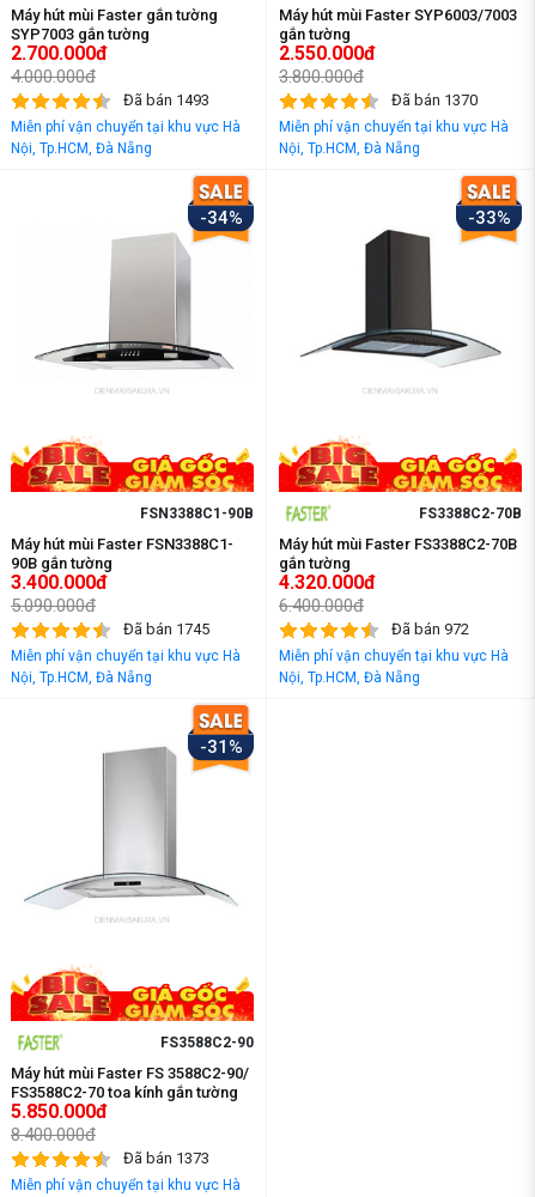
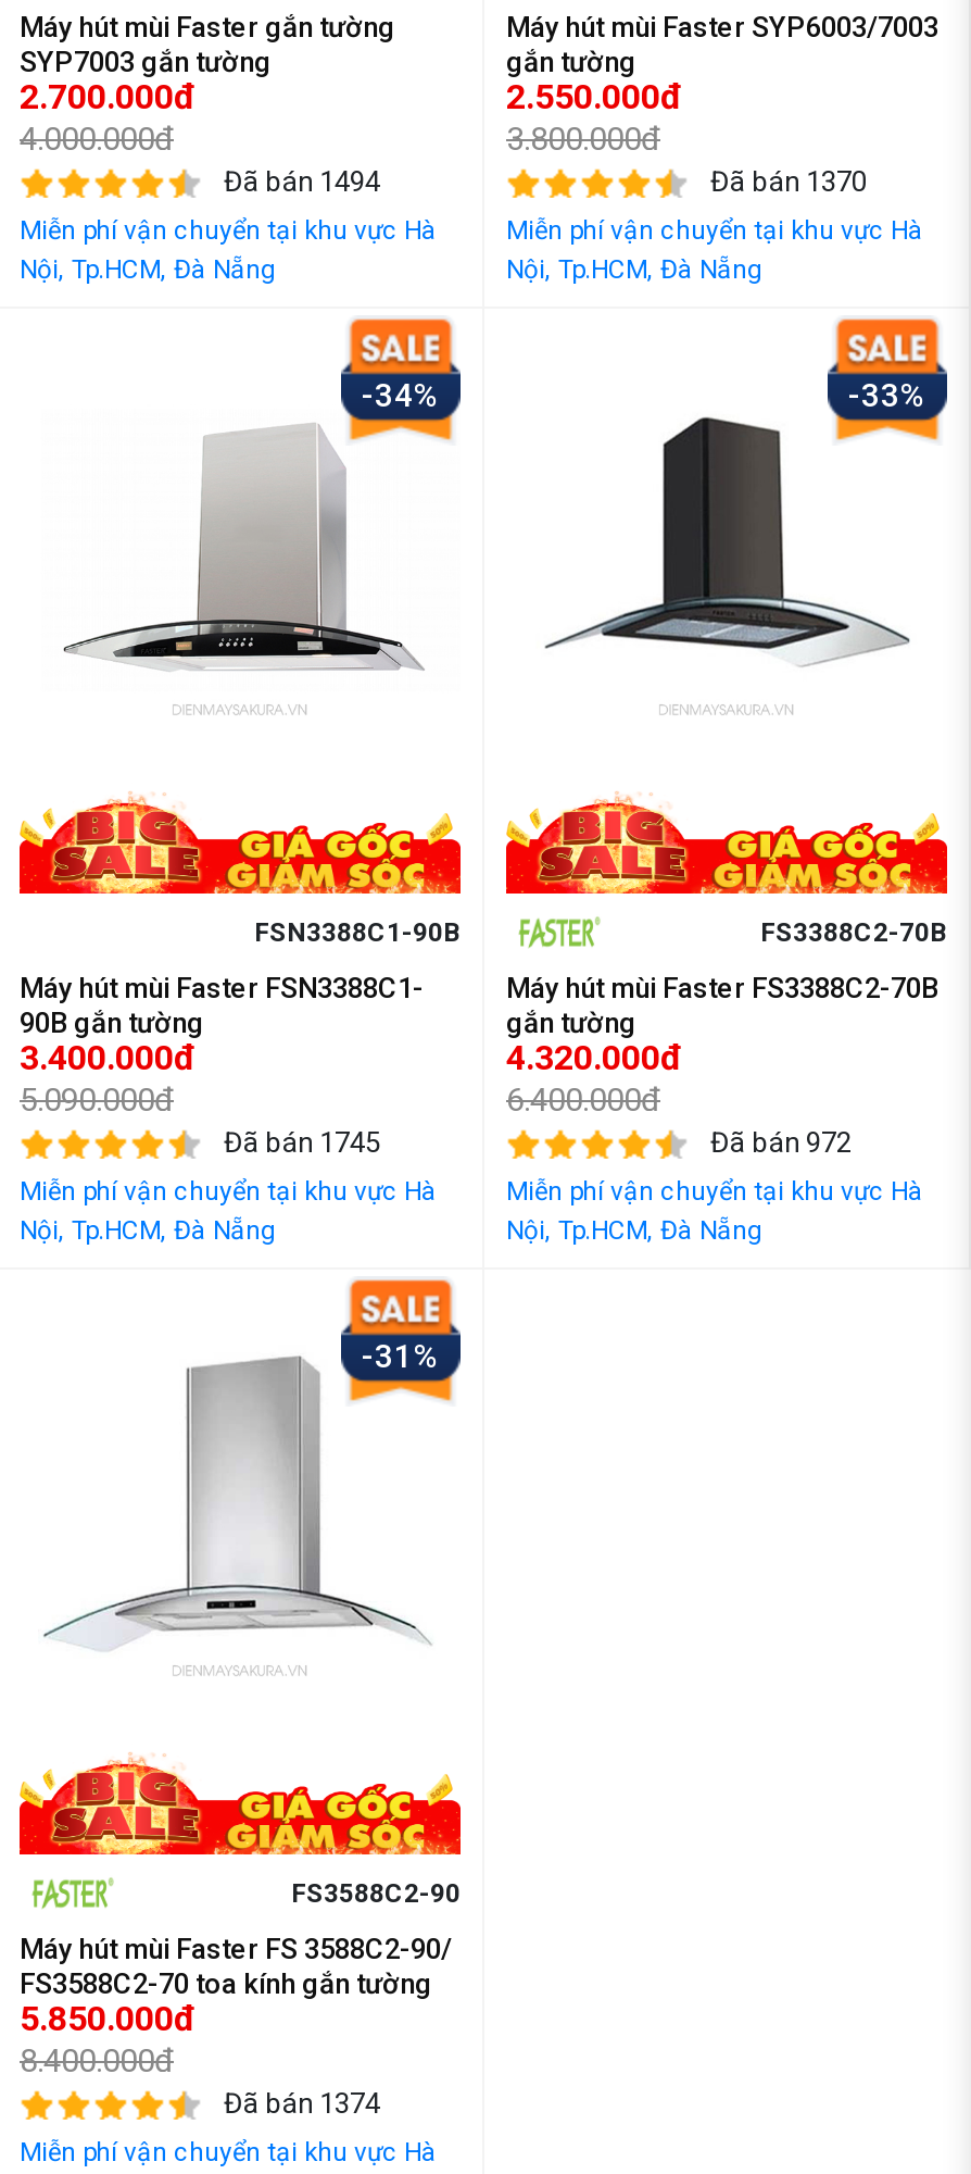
[123,91,209,109] Đã bán 1493 -> [224,165,380,198] Đã bán 1494
[123,1149,209,1167] Đã bán 1373 -> [224,2087,380,2120] Đã bán 1374

